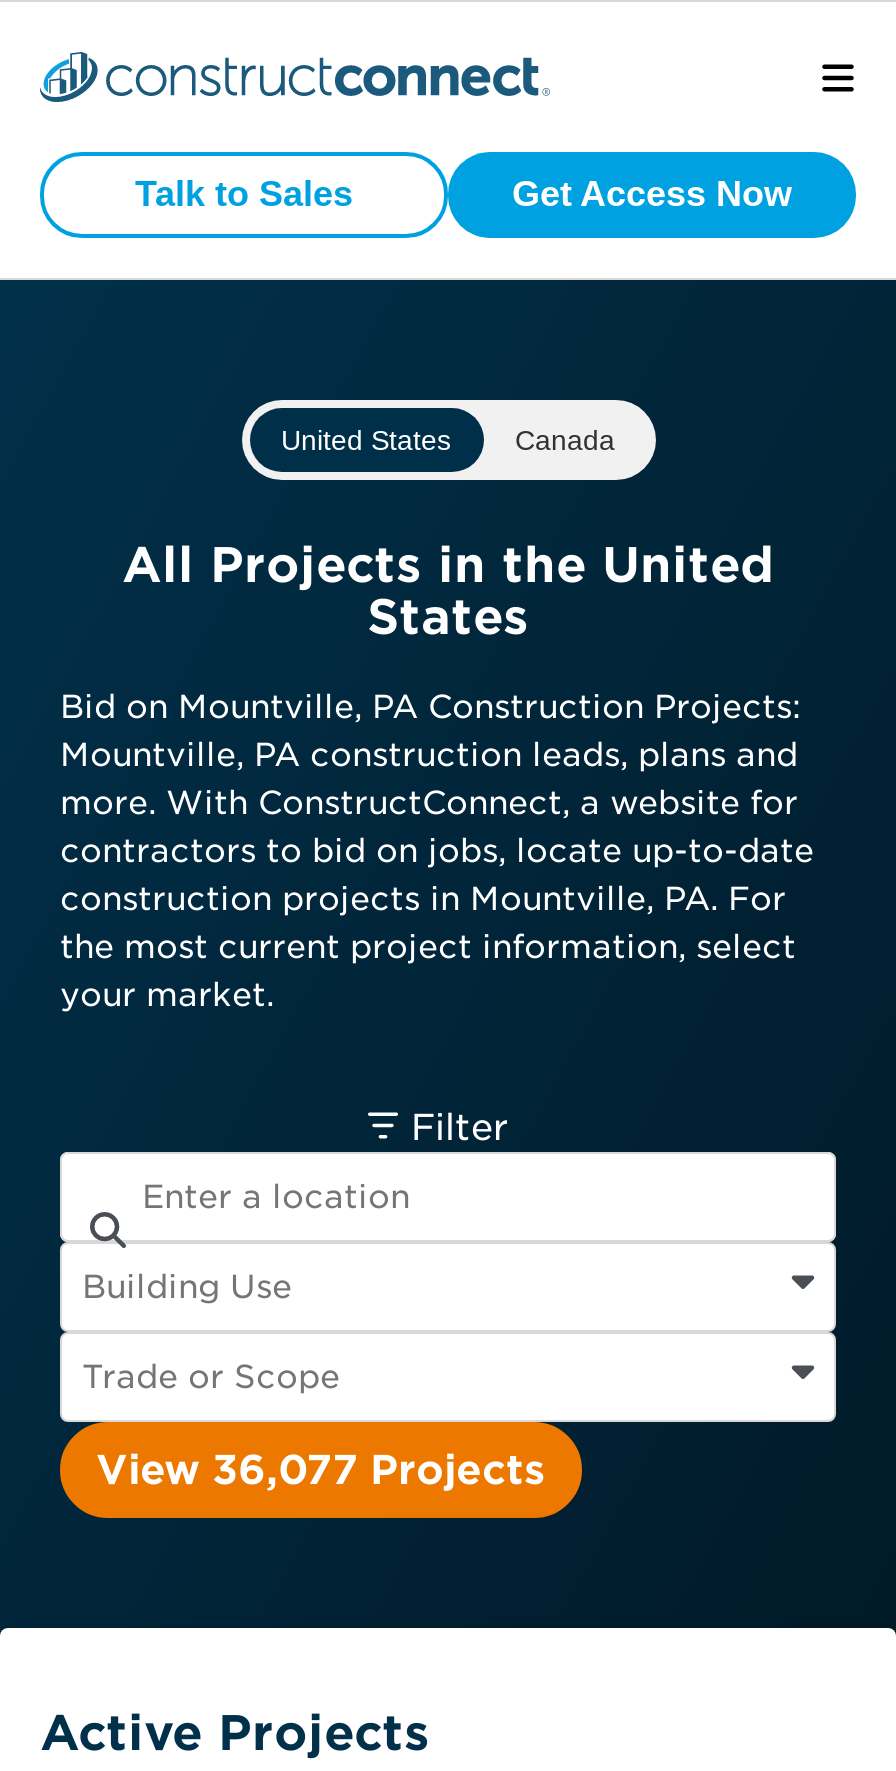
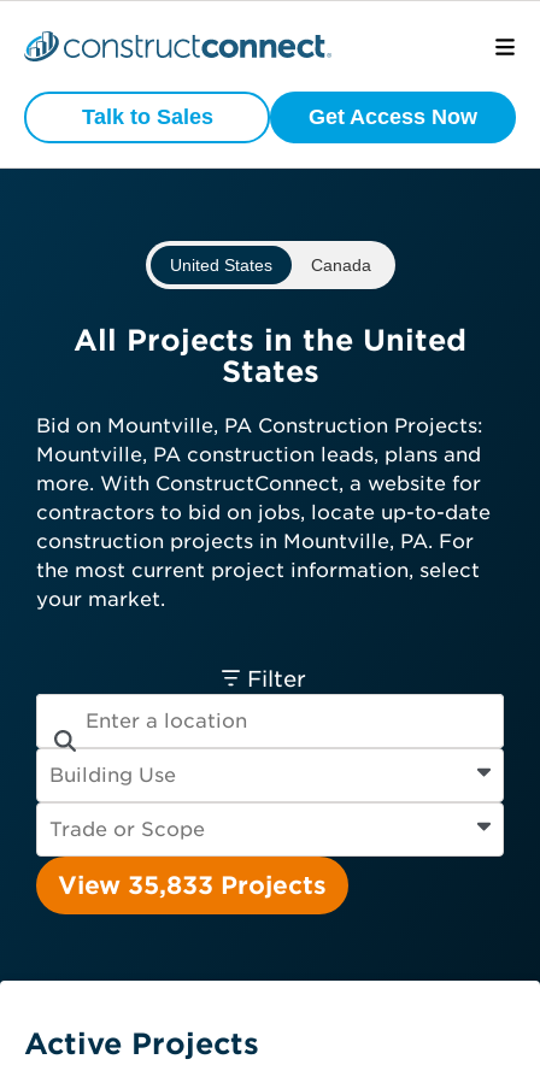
[96,1446,546,1494] View 36,077 Projects -> [58,871,327,900] View 35,833 Projects

